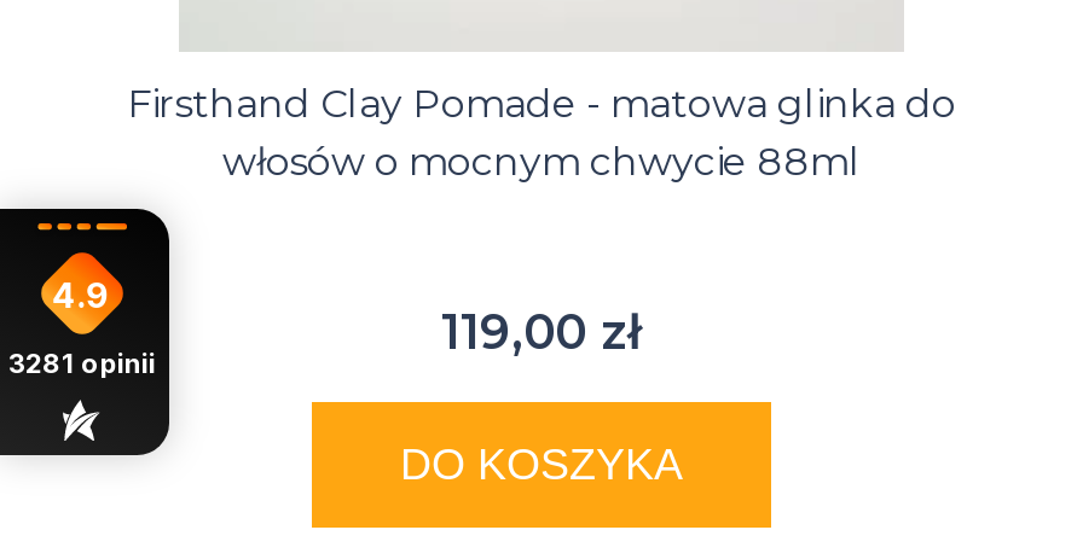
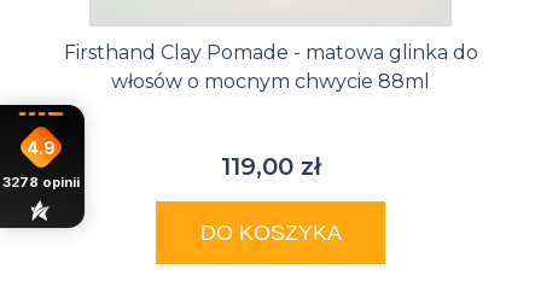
[8,346,156,380] 3281 opinii -> [2,173,80,190] 3278 opinii

